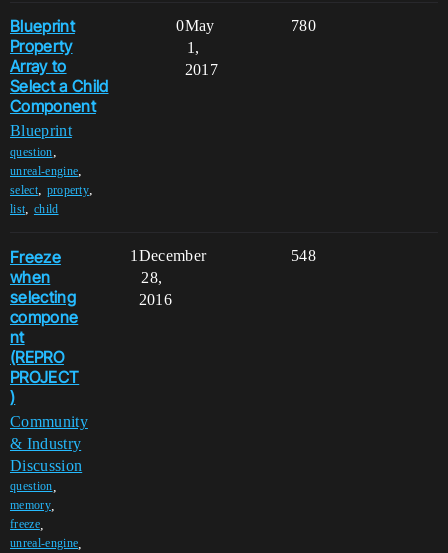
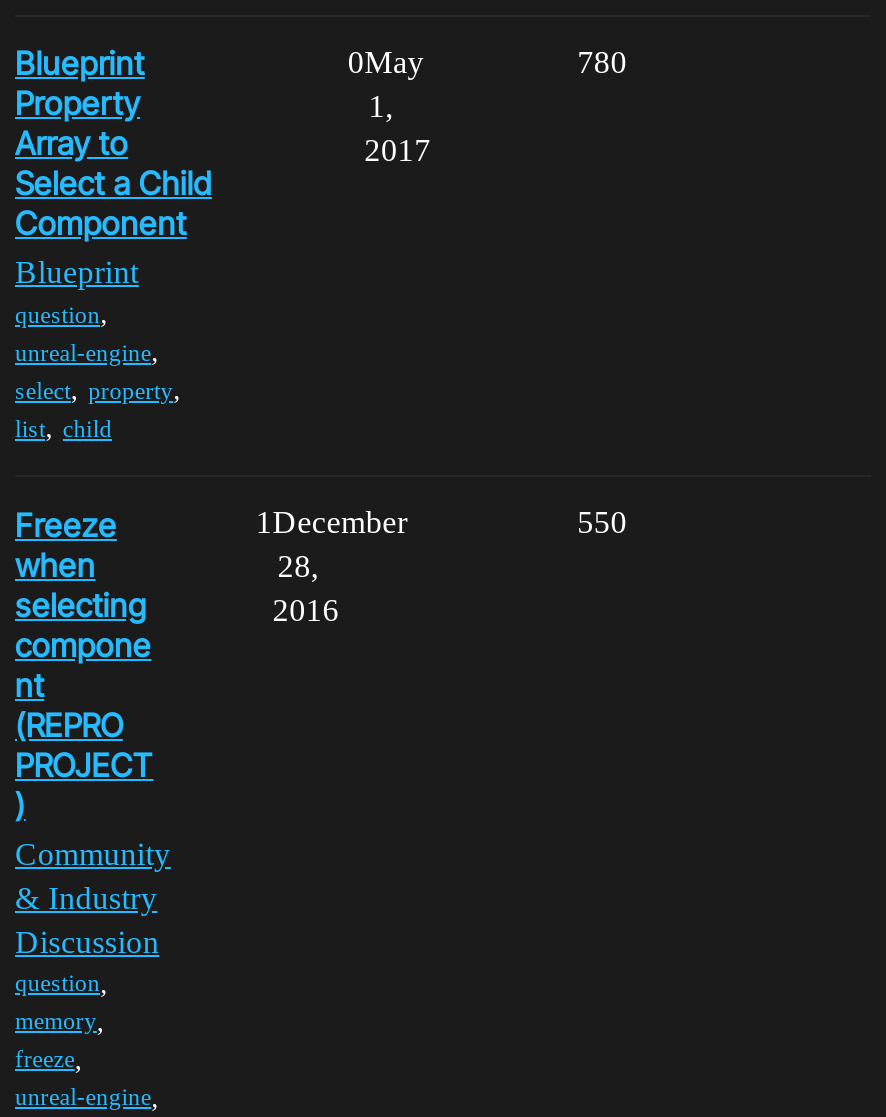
[291,247,316,264] 548 -> [577,505,627,539] 550

